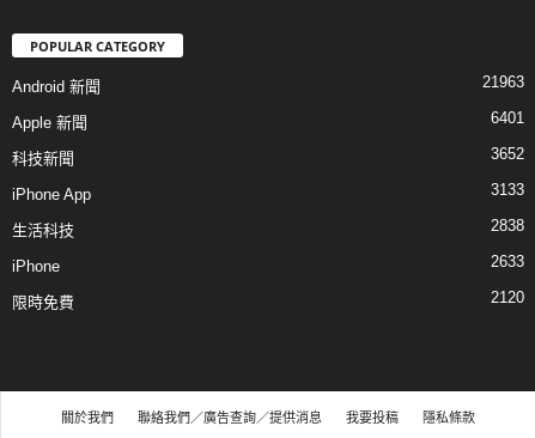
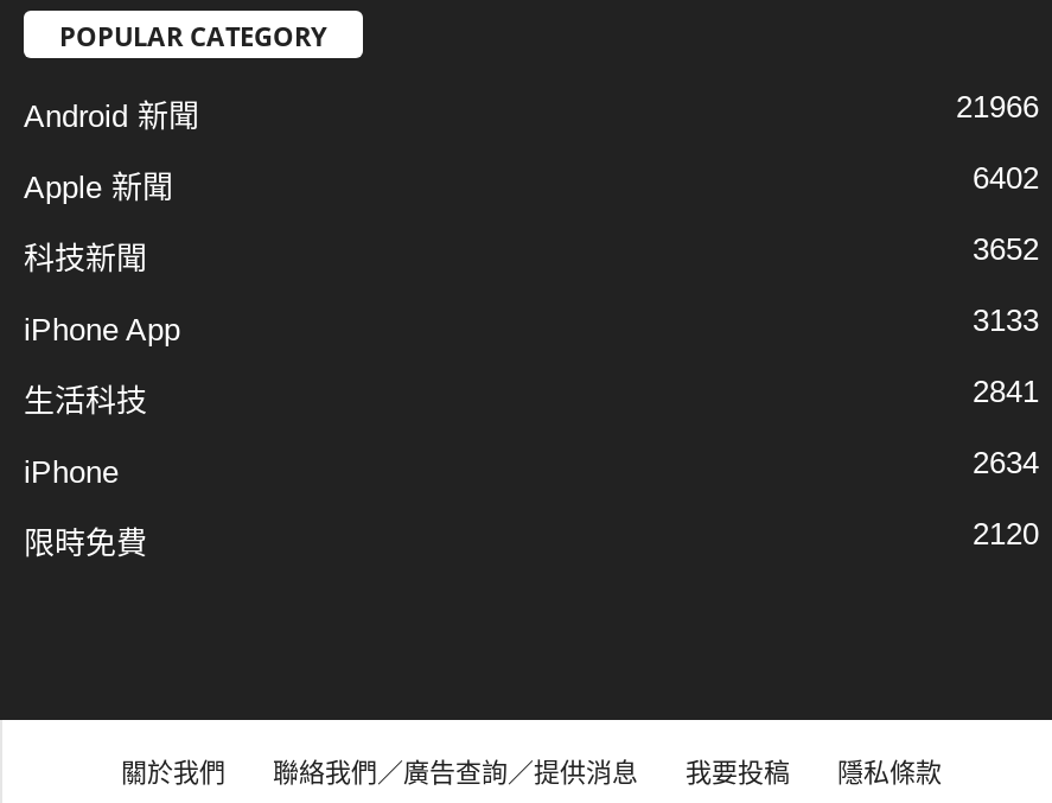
[482,73,524,91] 21963 -> [956,90,1039,125] 21966
[491,109,524,127] 6401 -> [973,161,1039,196] 6402
[491,217,524,235] 2838 -> [973,374,1039,410] 2841
[491,253,524,271] 2633 -> [973,446,1039,481] 2634

